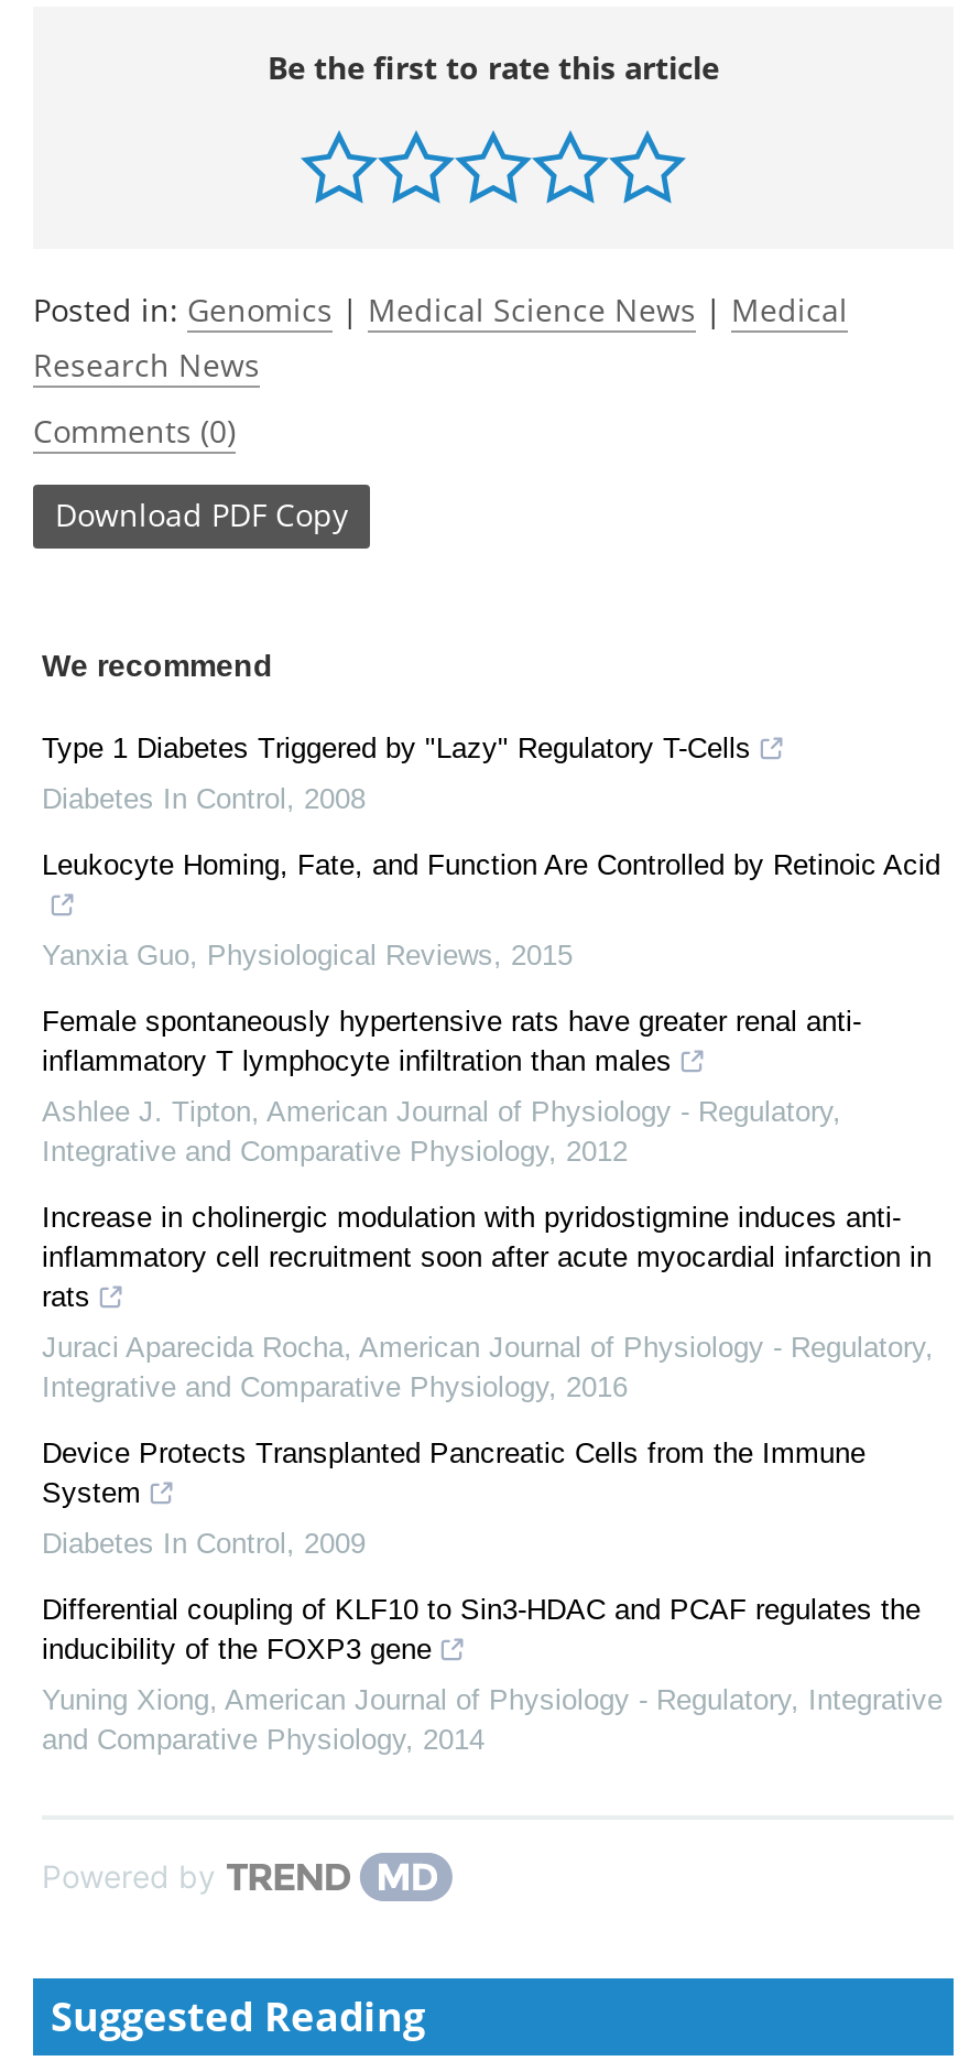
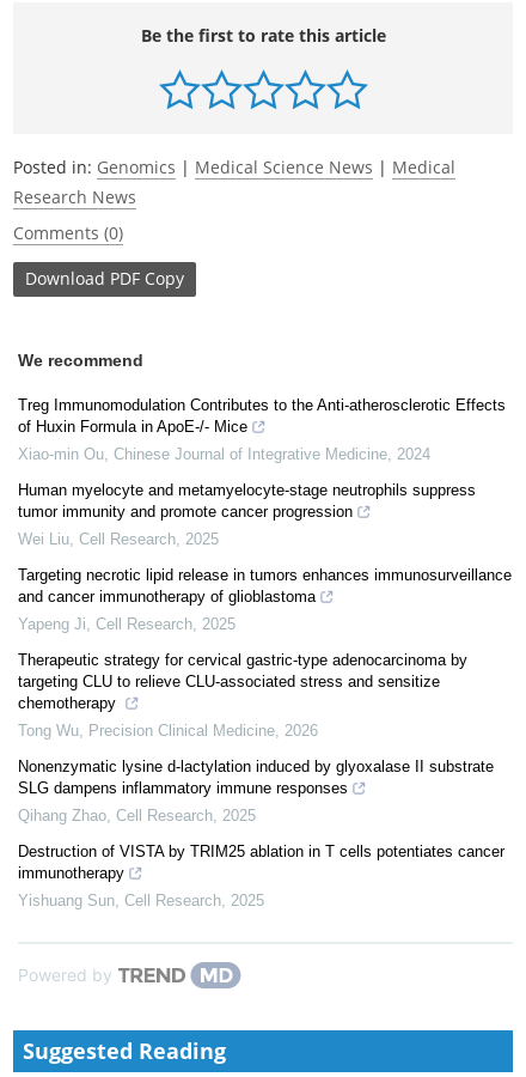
[42,731,751,764] Type 1 Diabetes Triggered by "Lazy" Regulatory T-Cells -> [18,396,506,435] Treg Immunomodulation Contributes to the Anti-atherosclerotic Effects | of Huxin Formula in ApoE-/- Mice
[42,782,366,815] Diabetes In Control, 2008 -> [18,445,430,463] Xiao-min Ou, Chinese Journal of Integrative Medicine, 2024
[42,848,940,881] Leukocyte Homing, Fate, and Function Are Controlled by Retinoic Acid -> [18,481,476,520] Human myelocyte and metamyelocyte-stage neutrophils suppress | tumor immunity and promote cancer progression
[42,938,573,971] Yanxia Guo, Physiological Reviews, 2015 -> [18,530,219,548] Wei Liu, Cell Research, 2025
[42,1004,861,1077] Female spontaneously hypertensive rats have greater renal anti- | inflammatory T lymphocyte infiltration than males -> [18,566,512,605] Targeting necrotic lipid release in tumors enhances immunosurveillance | and cancer immunotherapy of glioblastoma
[42,1095,841,1167] Ashlee J. Tipton, American Journal of Physiology - Regulatory, | Integrative and Comparative Physiology, 2012 -> [18,615,236,633] Yapeng Ji, Cell Research, 2025
[42,1200,932,1313] Increase in cholinergic modulation with pyridostigmine induces anti- | inflammatory cell recruitment soon after acute myocardial infarction in | rats -> [18,651,467,712] Therapeutic strategy for cervical gastric-type adenocarcinoma by | targeting CLU to relieve CLU-associated stress and sensitize | chemotherapy
[42,1330,934,1403] Juraci Aparecida Rocha, American Journal of Physiology - Regulatory, | Integrative and Comparative Physiology, 2016 -> [18,721,318,739] Tong Wu, Precision Clinical Medicine, 2026
[42,1436,865,1509] Device Protects Transplanted Pancreatic Cells from the Immune | System -> [18,757,494,797] Nonenzymatic lysine d-lactylation induced by glyoxalase II substrate | SLG dampens inflammatory immune responses
[42,1527,366,1560] Diabetes In Control, 2009 -> [18,806,256,824] Qihang Zhao, Cell Research, 2025
[42,1593,921,1665] Differential coupling of KLF10 to Sin3-HDAC and PCAF regulates the | inducibility of the FOXP3 gene -> [18,842,504,882] Destruction of VISTA by TRIM25 ablation in T cells potentiates cancer | immunotherapy
[42,1683,943,1756] Yuning Xiong, American Journal of Physiology - Regulatory, Integrative | and Comparative Physiology, 2014 -> [18,891,264,909] Yishuang Sun, Cell Research, 2025

